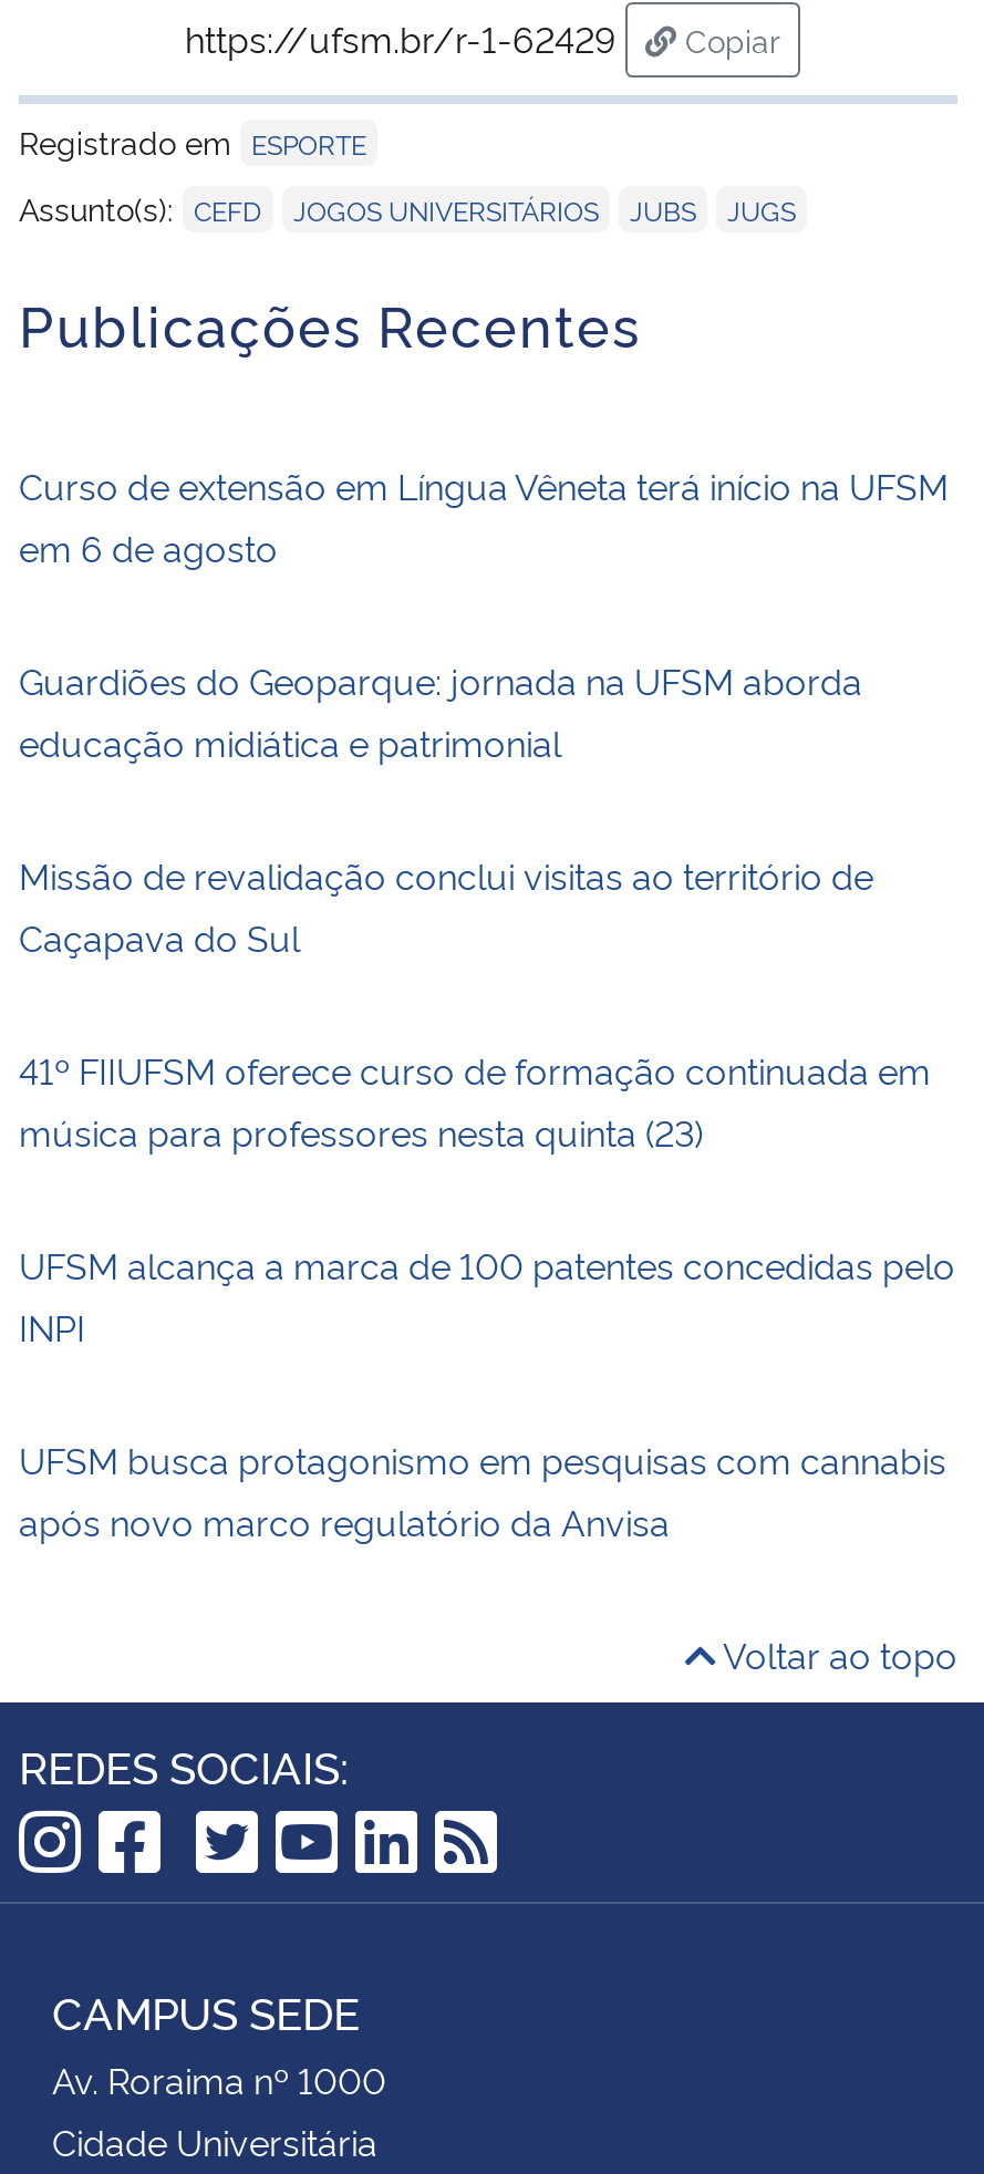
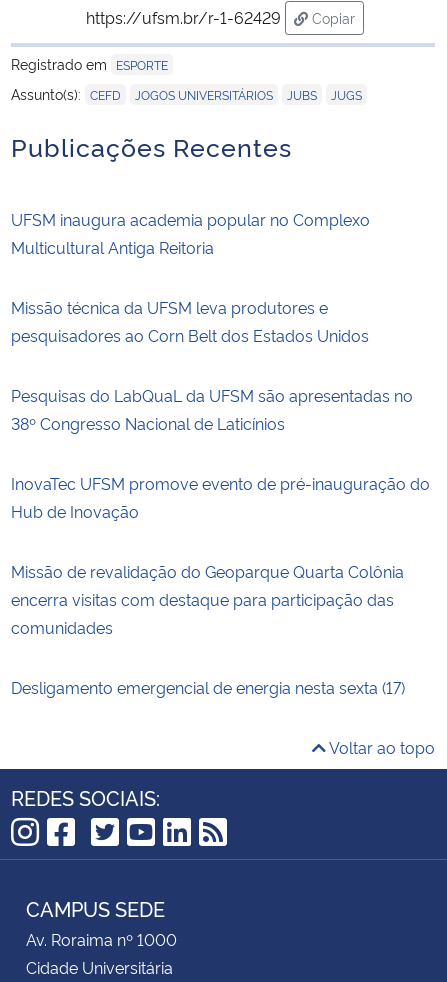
[19,460,949,570] Curso de extensão em Língua Vêneta terá início na UFSM | em 6 de agosto -> [11,208,370,258] UFSM inaugura academia popular no Complexo | Multicultural Antiga Reitoria
[19,654,862,765] Guardiões do Geoparque: jornada na UFSM aborda | educação midiática e patrimonial -> [11,296,369,346] Missão técnica da UFSM leva produtores e | pesquisadores ao Corn Belt dos Estados Unidos
[19,849,873,960] Missão de revalidação conclui visitas ao território de | Caçapava do Sul -> [11,384,413,434] Pesquisas do LabQuaL da UFSM são apresentadas no | 38º Congresso Nacional de Laticínios
[19,1044,931,1155] 41º FIIUFSM oferece curso de formação continuada em | música para professores nesta quinta (23) -> [11,472,430,522] InovaTec UFSM promove evento de pré-inauguração do | Hub de Inovação
[19,1239,955,1350] UFSM alcança a marca de 100 patentes concedidas pelo | INPI -> [11,560,404,638] Missão de revalidação do Geoparque Quarta Colônia | encerra visitas com destaque para participação das | comunidades
[19,1434,946,1544] UFSM busca protagonismo em pesquisas com cannabis | após novo marco regulatório da Anvisa -> [11,676,405,698] Desligamento emergencial de energia nesta sexta (17)

